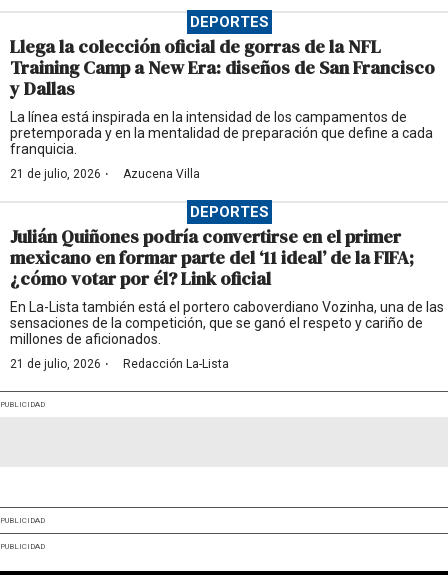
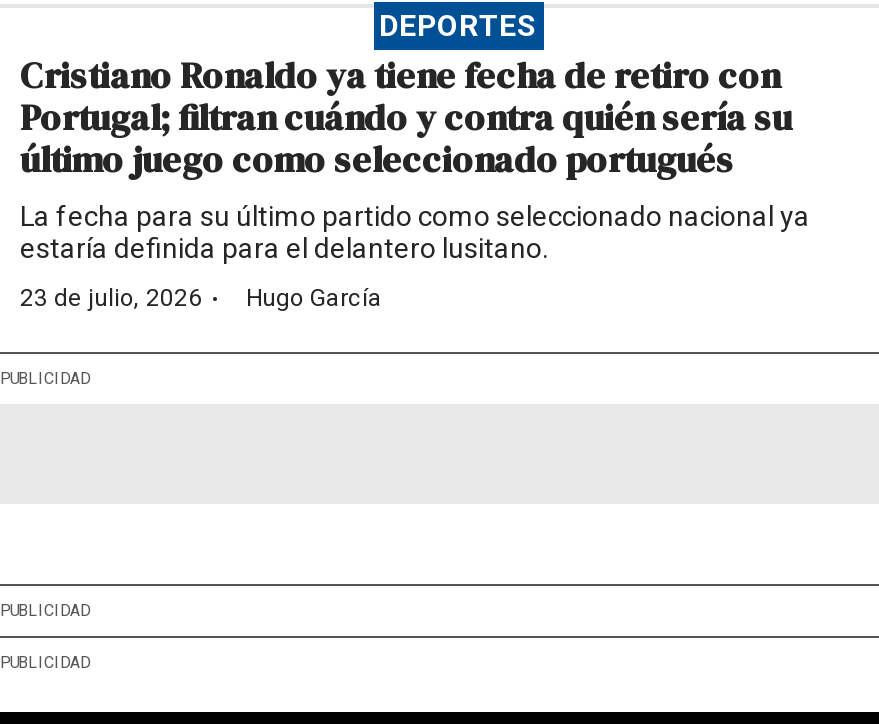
[10,34,444,375] Llega la colección oficial de gorras de la NFL | Training Camp a New Era: diseños de San Francisco | y Dallas | La línea está inspirada en la intensidad de los campamentos de | pretemporada y en la mentalidad de preparación que define a cada | franquicia. | 21 de julio, 2026 · | Azucena Villa | DEPORTES | Julián Quiñones podría convertirse en el primer | mexicano en formar parte del ‘11 ideal’ de la FIFA; | ¿cómo votar por él? Link oficial | En La-Lista también está el portero caboverdiano Vozinha, una de las | sensaciones de la competición, que se ganó el respeto y cariño de | millones de aficionados. | 21 de julio, 2026 · | Redacción La-Lista -> [20,51,810,321] Cristiano Ronaldo ya tiene fecha de retiro con | Portugal; filtran cuándo y contra quién sería su | último juego como seleccionado portugués | La fecha para su último partido como seleccionado nacional ya | estaría definida para el delantero lusitano. | 23 de julio, 2026 · | Hugo García

